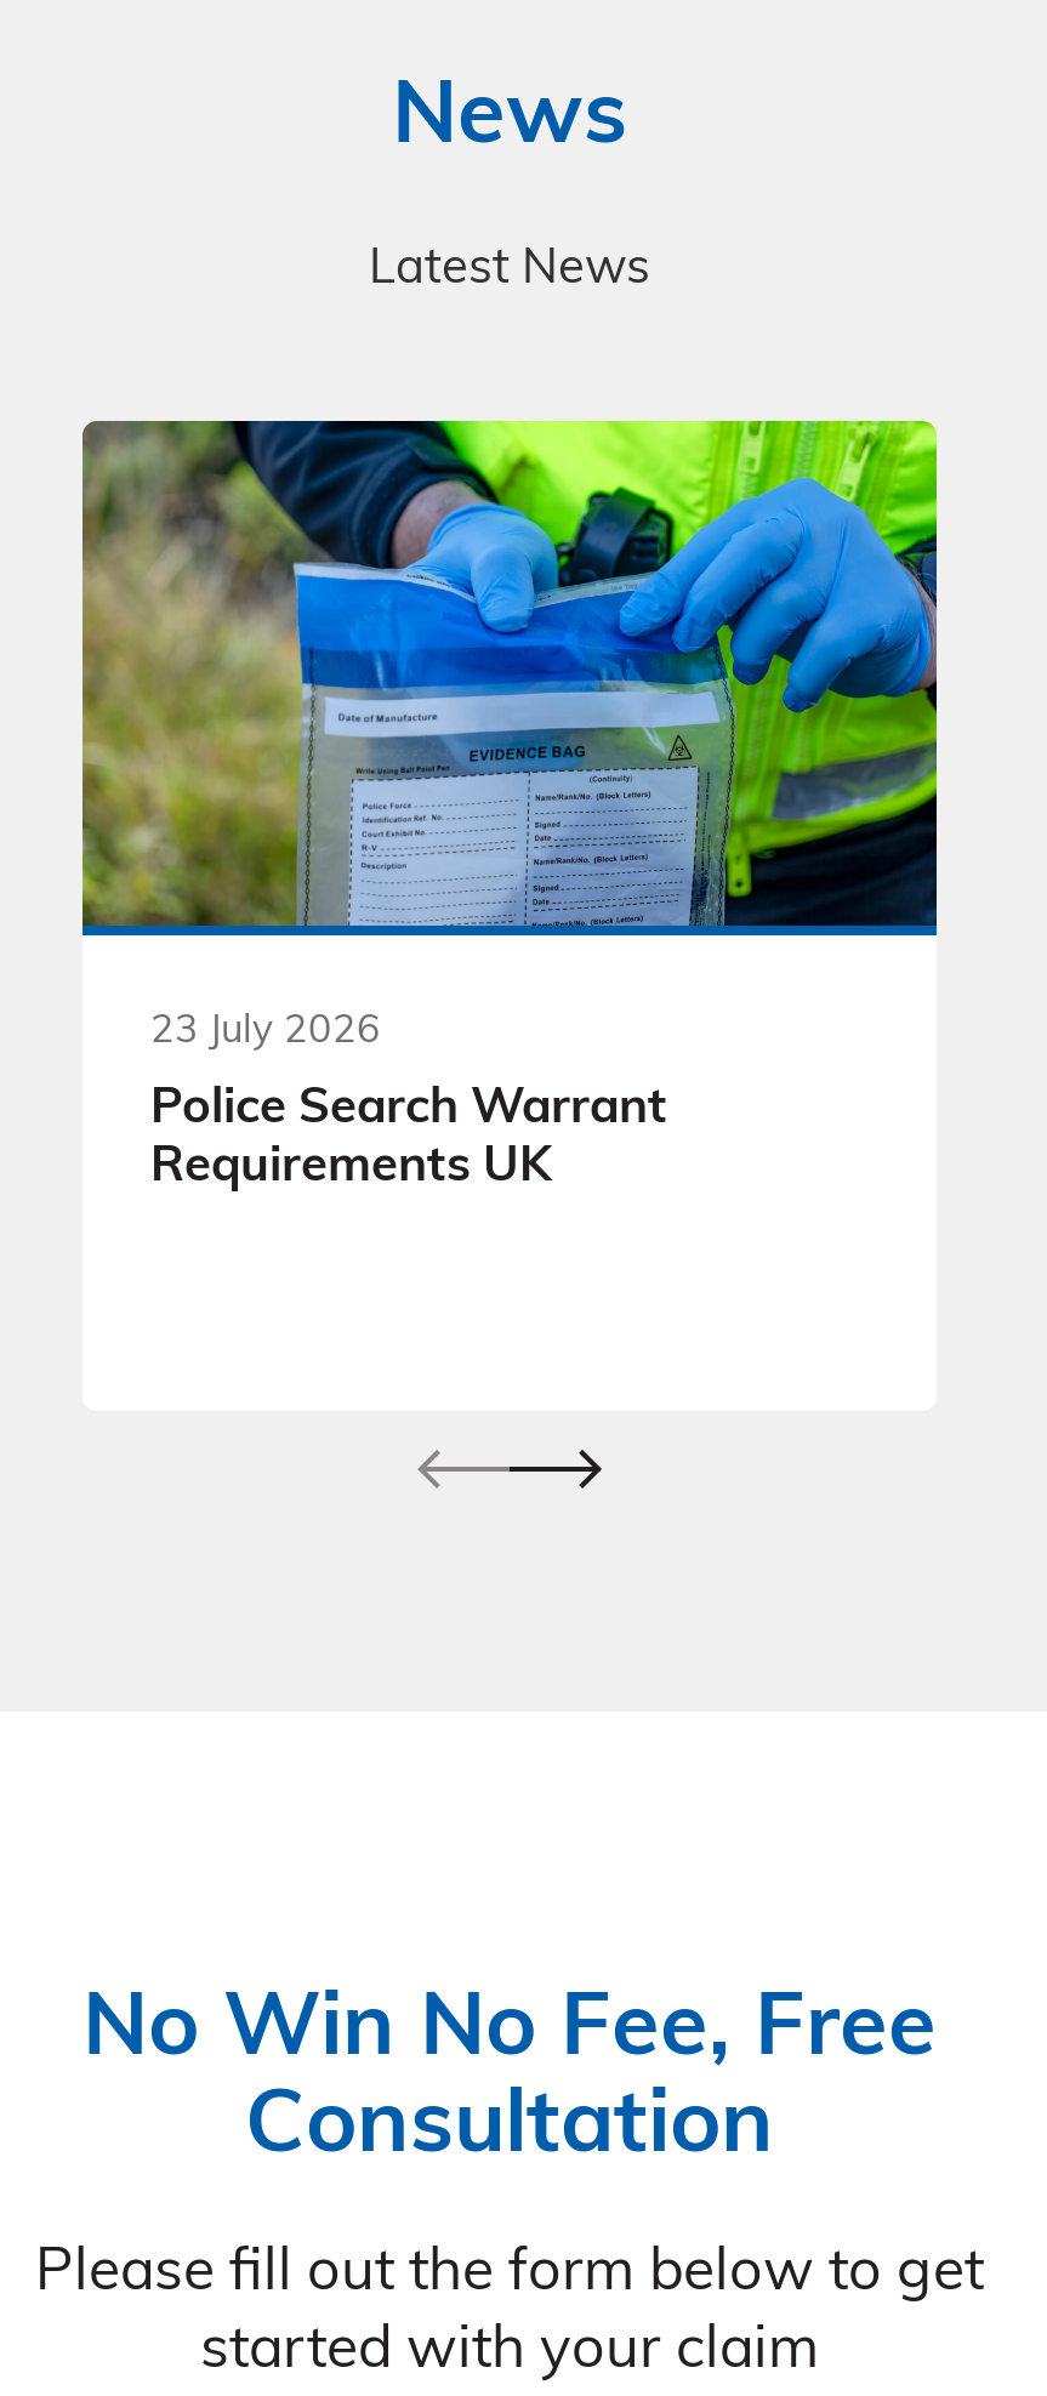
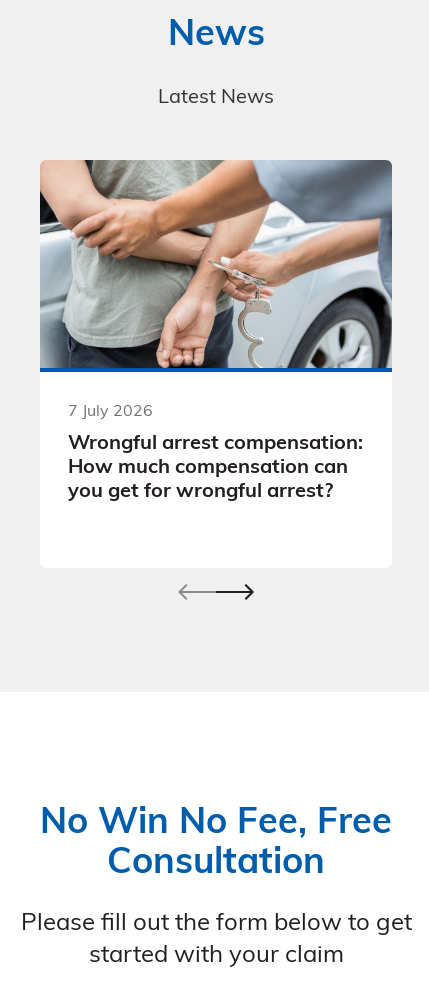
[80,419,939,1051] [image] | 23 July 2026 -> [39,159,393,420] [image] | 7 July 2026
[150,1085,667,1192] Police Search Warrant | Requirements UK -> [68,434,363,502] Wrongful arrest compensation: | How much compensation can | you get for wrongful arrest?

